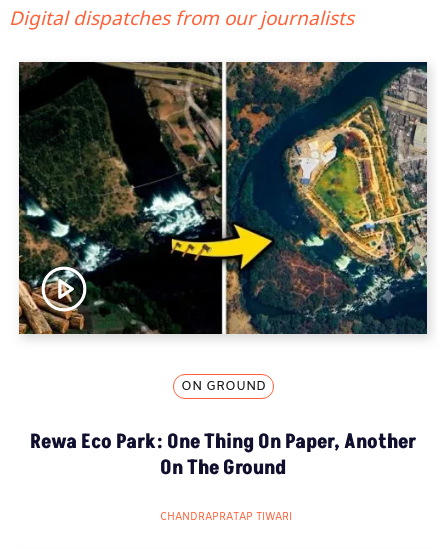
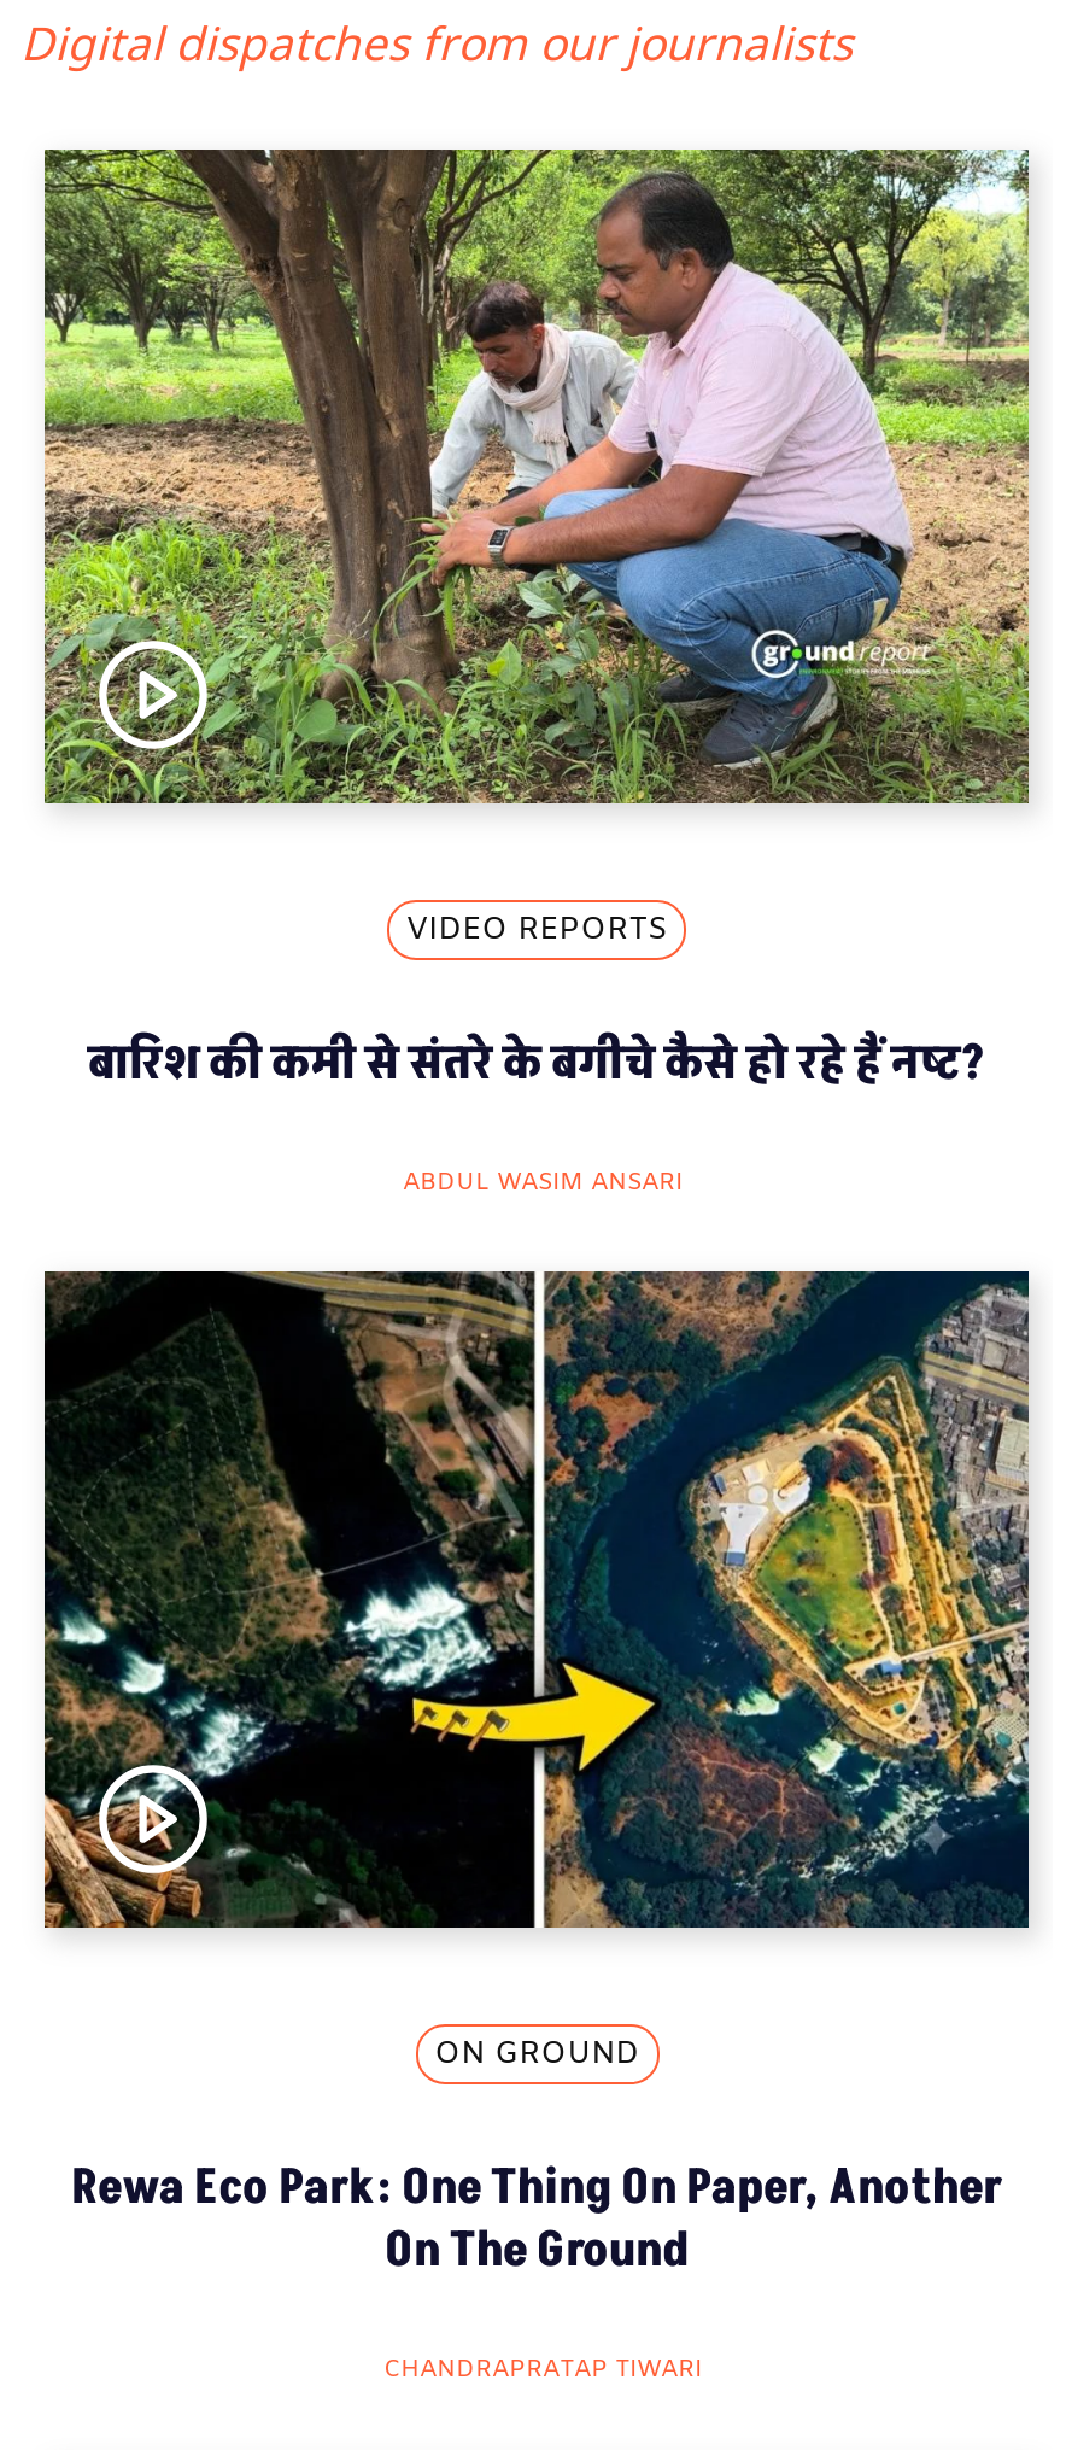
none -> [42,147,1031,806] [image]
none -> [88,911,985,1200] VIDEO REPORTS | बारिश की कमी से संतरे के बगीचे कैसे हो रहे हैं नष्ट? | ABDUL WASIM ANSARI

